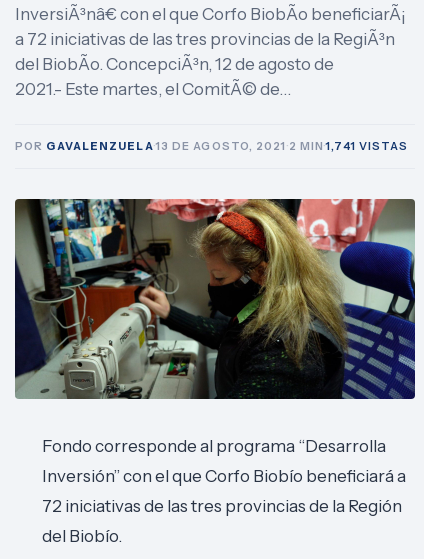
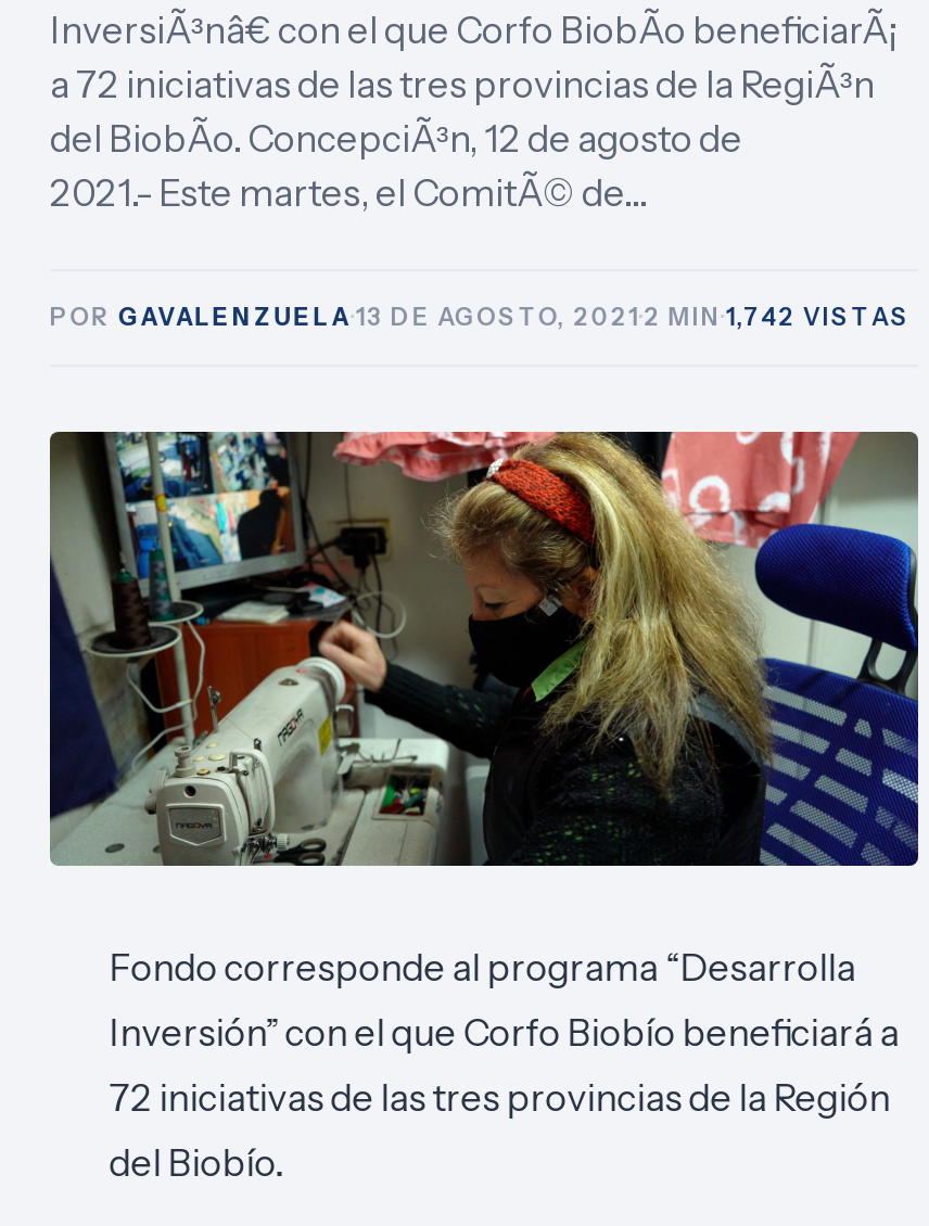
[15,139,408,153] POR GAVALENZUELA · 13 DE AGOSTO, 2021 · 2 MIN · 1,741 VISTAS -> [50,302,911,332] POR GAVALENZUELA · 13 DE AGOSTO, 2021 · 2 MIN · 1,742 VISTAS

